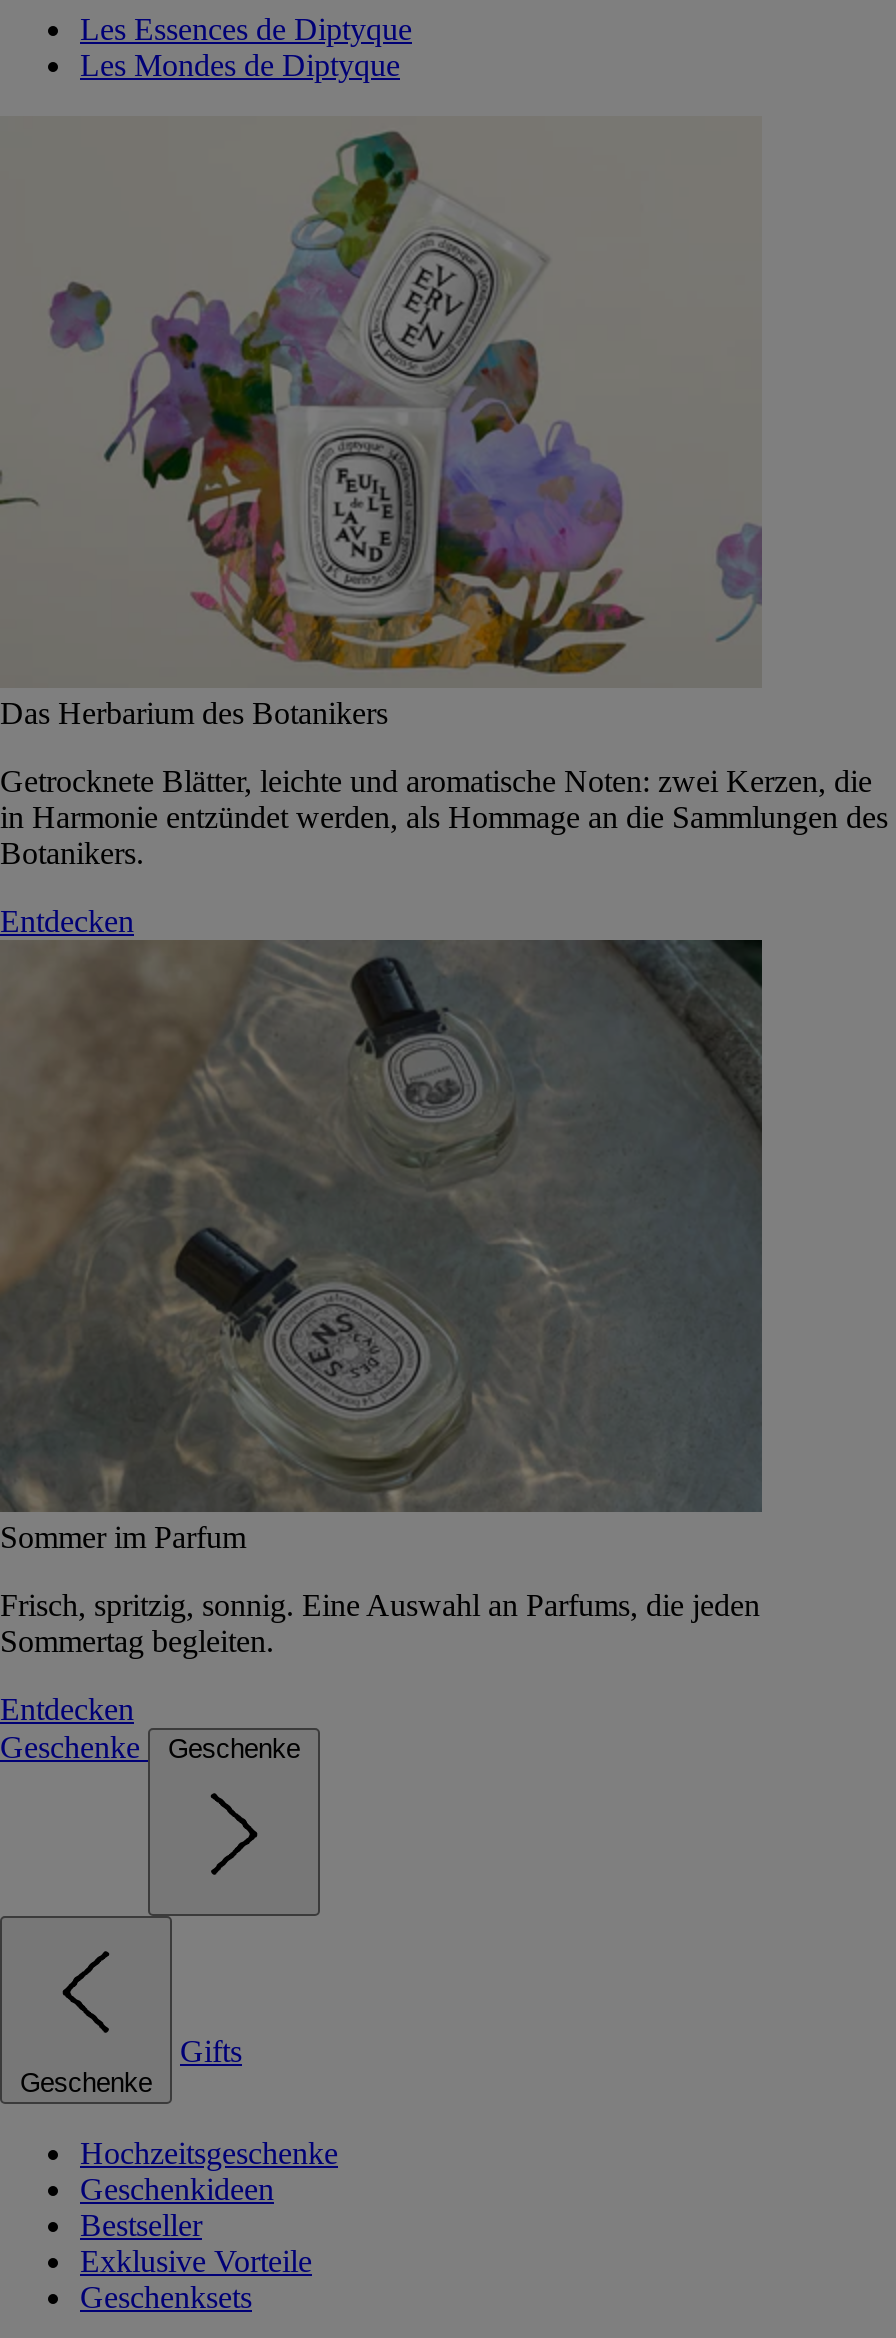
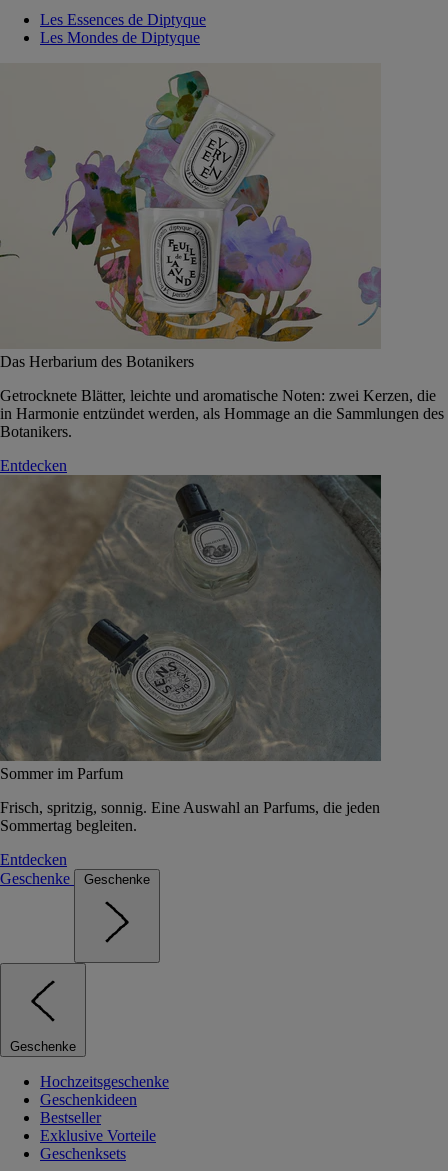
[180,2034,242,2068] Gifts -> none

